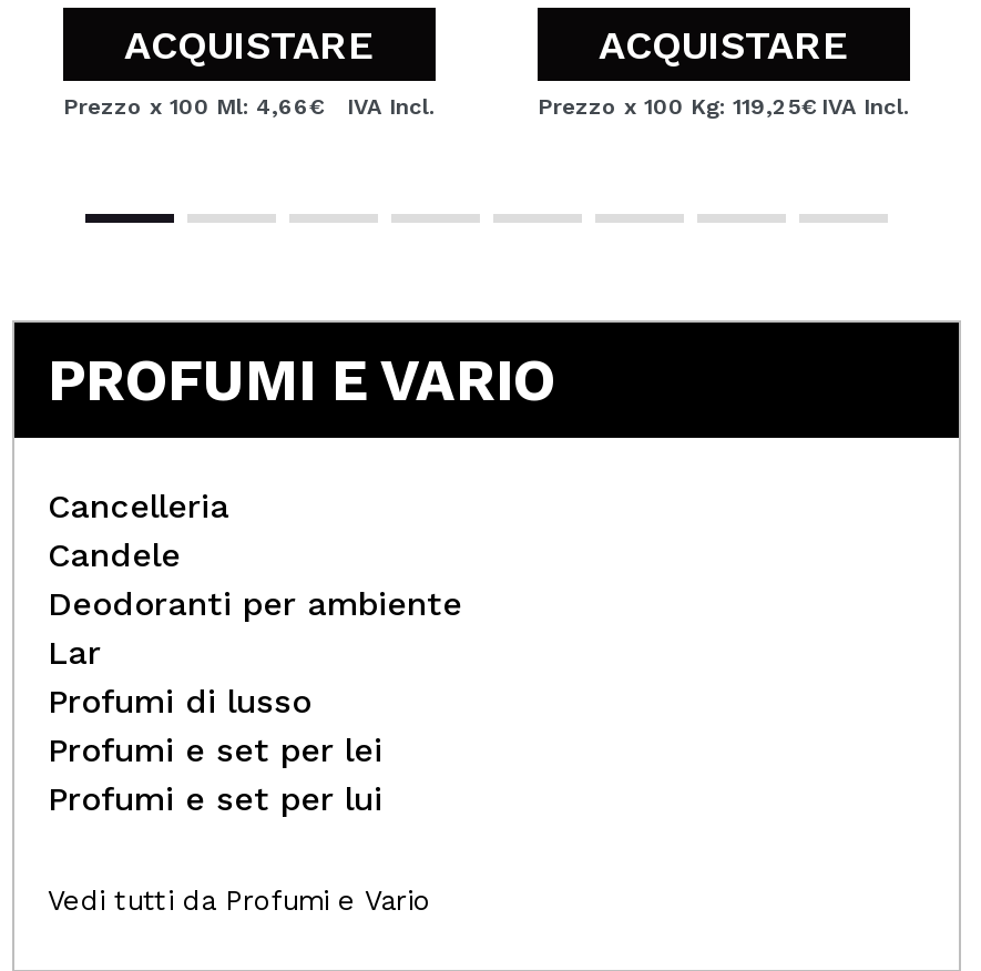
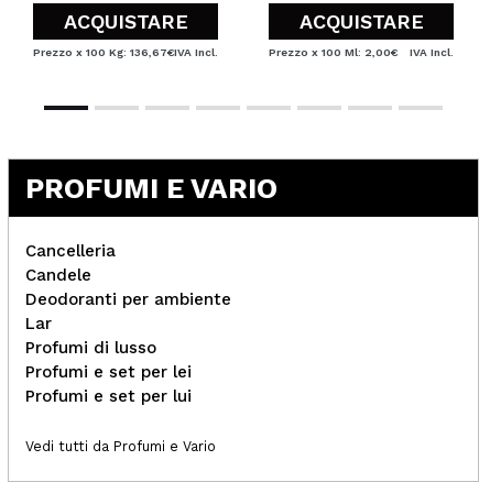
[63,93,436,118] Prezzo x 100 Ml: 4,66€ | IVA Incl. -> [33,46,218,58] Prezzo x 100 Kg: 136,67€IVA Incl.
[538,93,910,118] Prezzo x 100 Kg: 119,25€ IVA Incl. -> [269,46,454,58] Prezzo x 100 Ml: 2,00€ | IVA Incl.

